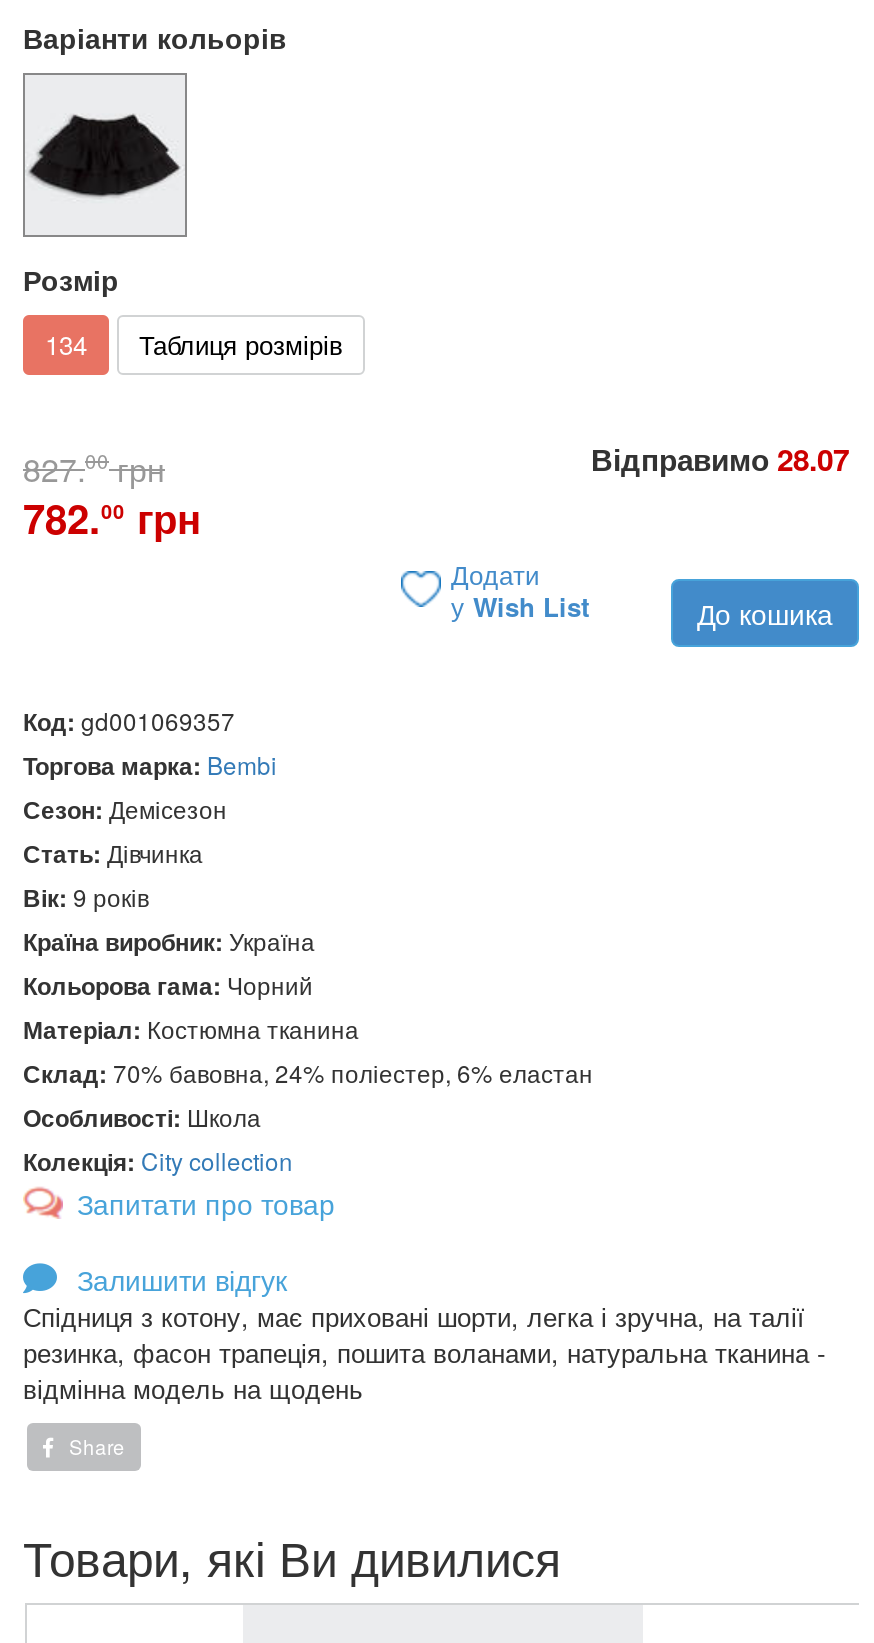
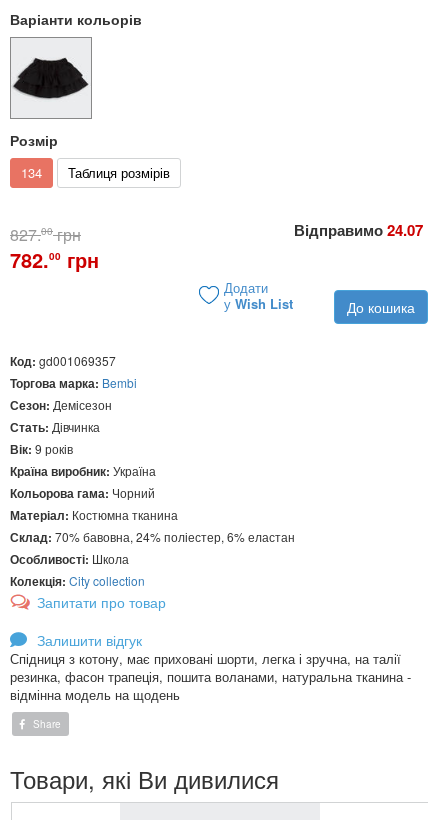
[591,436,849,480] Відправимо 28.07 -> [294,219,423,241] Відправимо 24.07

